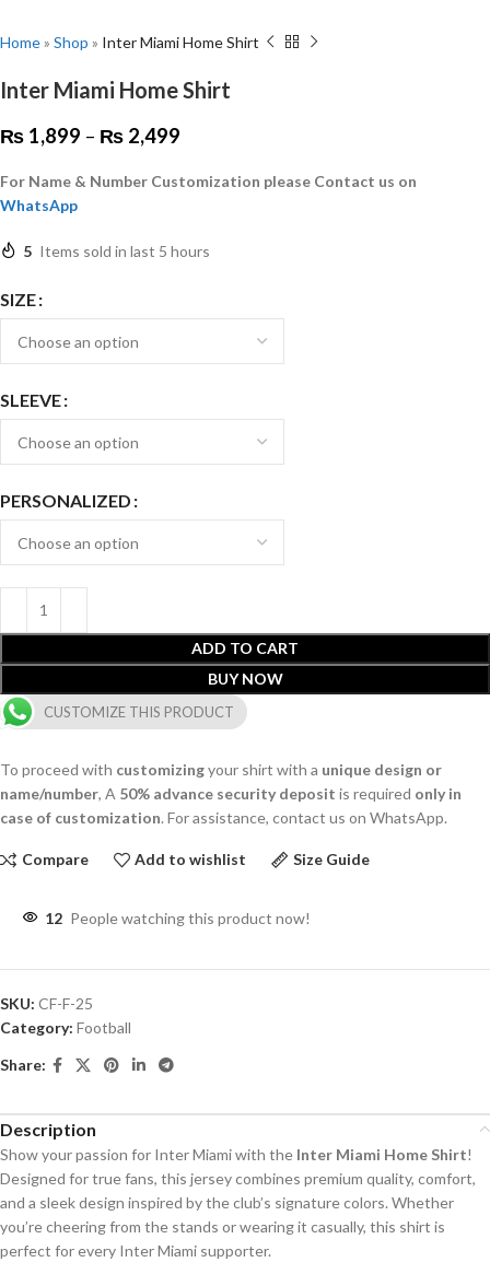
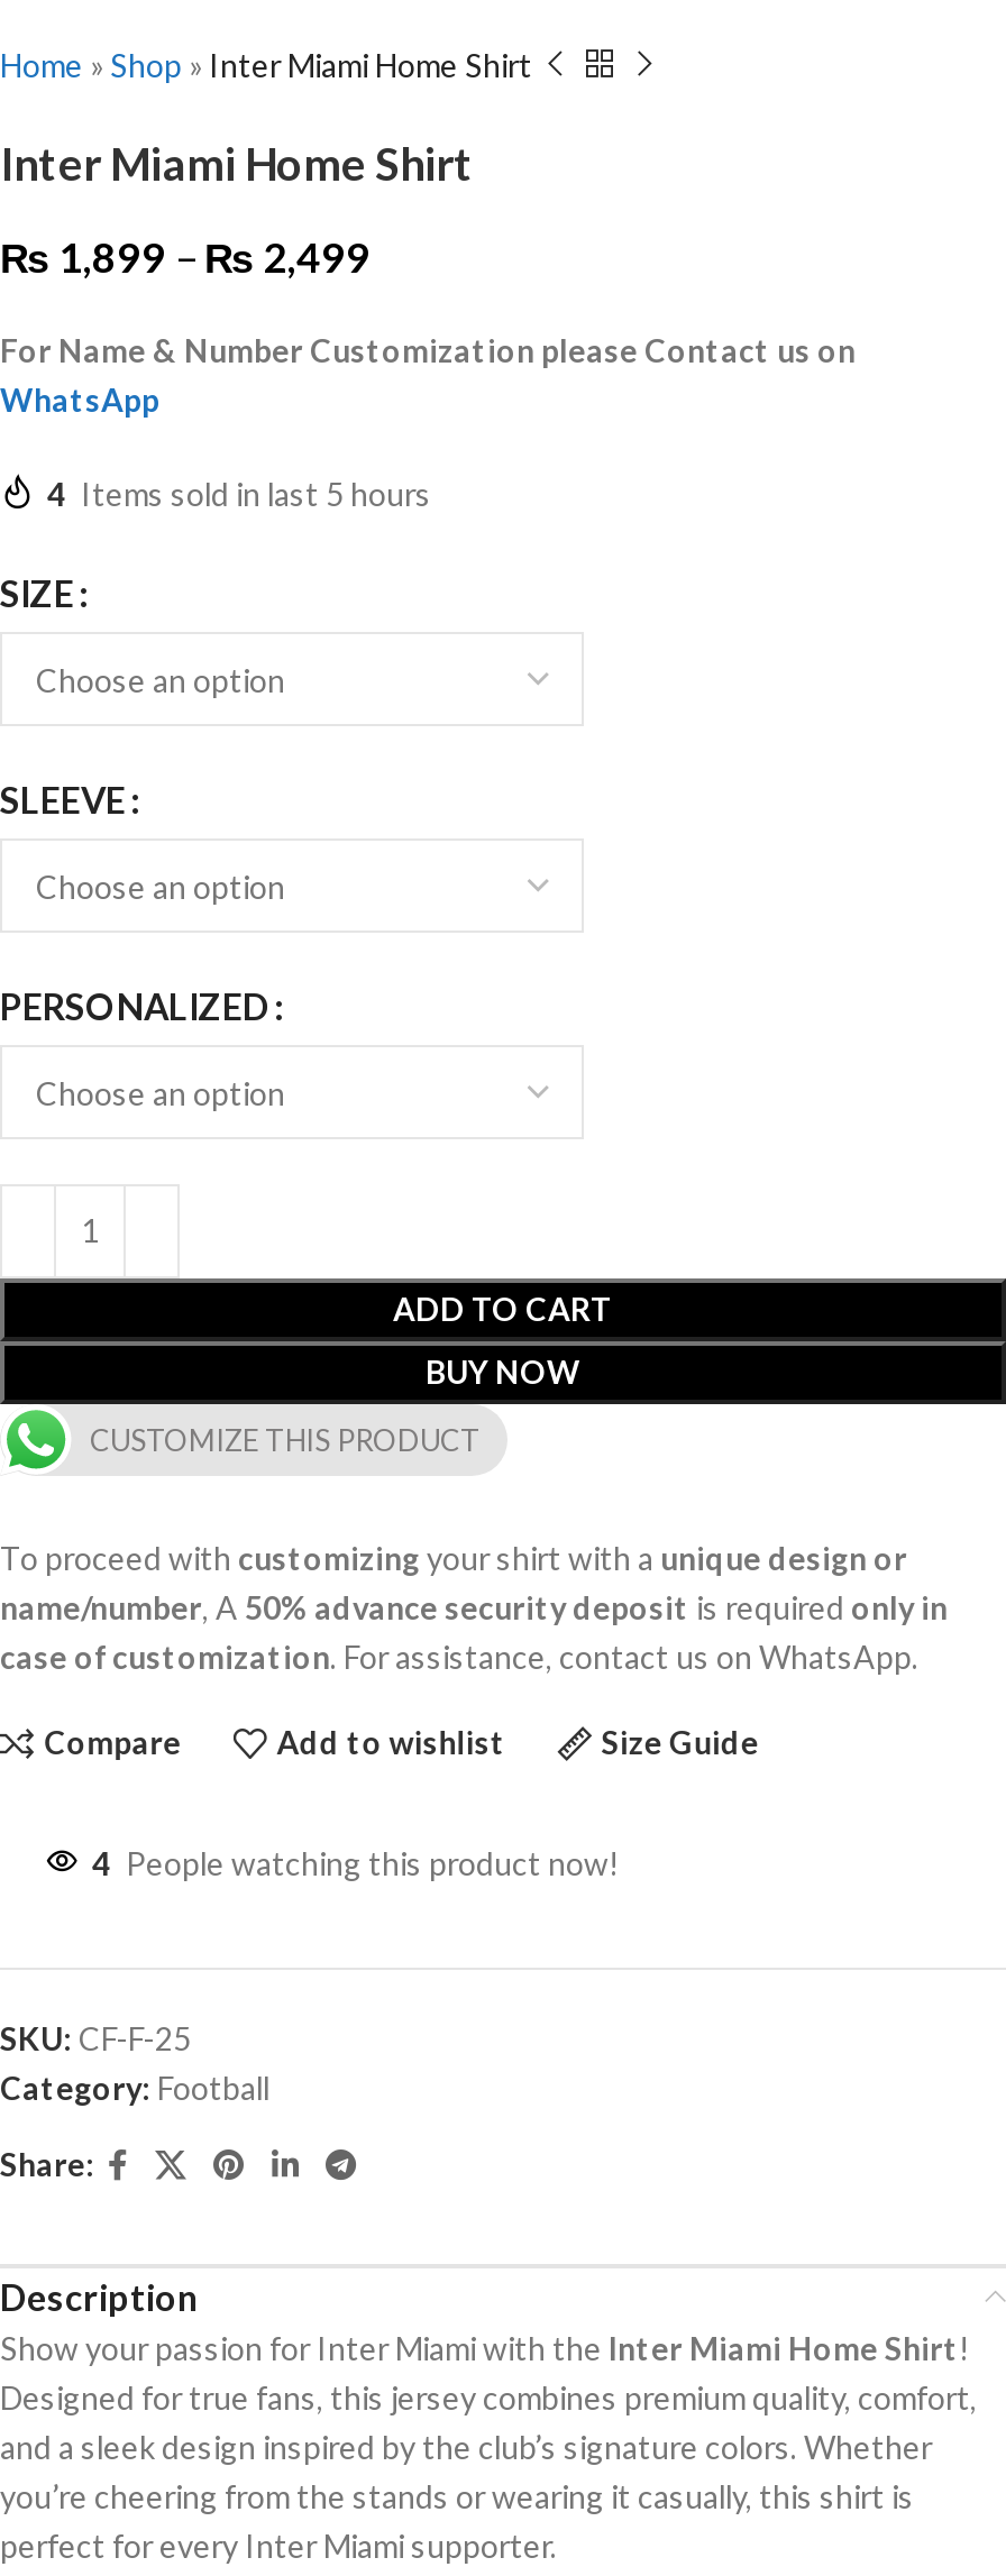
[23,241,210,260] 5 Items sold in last 5 hours -> [47,474,431,513] 4 Items sold in last 5 hours
[45,909,311,927] 12 People watching this product now! -> [92,1844,620,1882] 4 People watching this product now!

